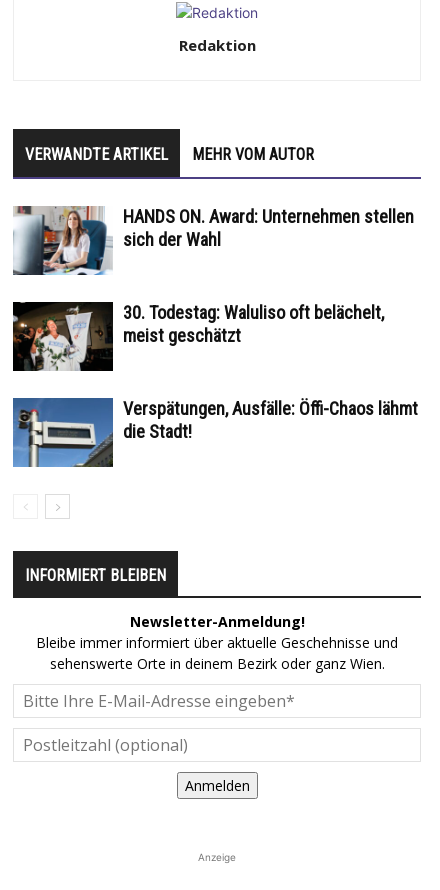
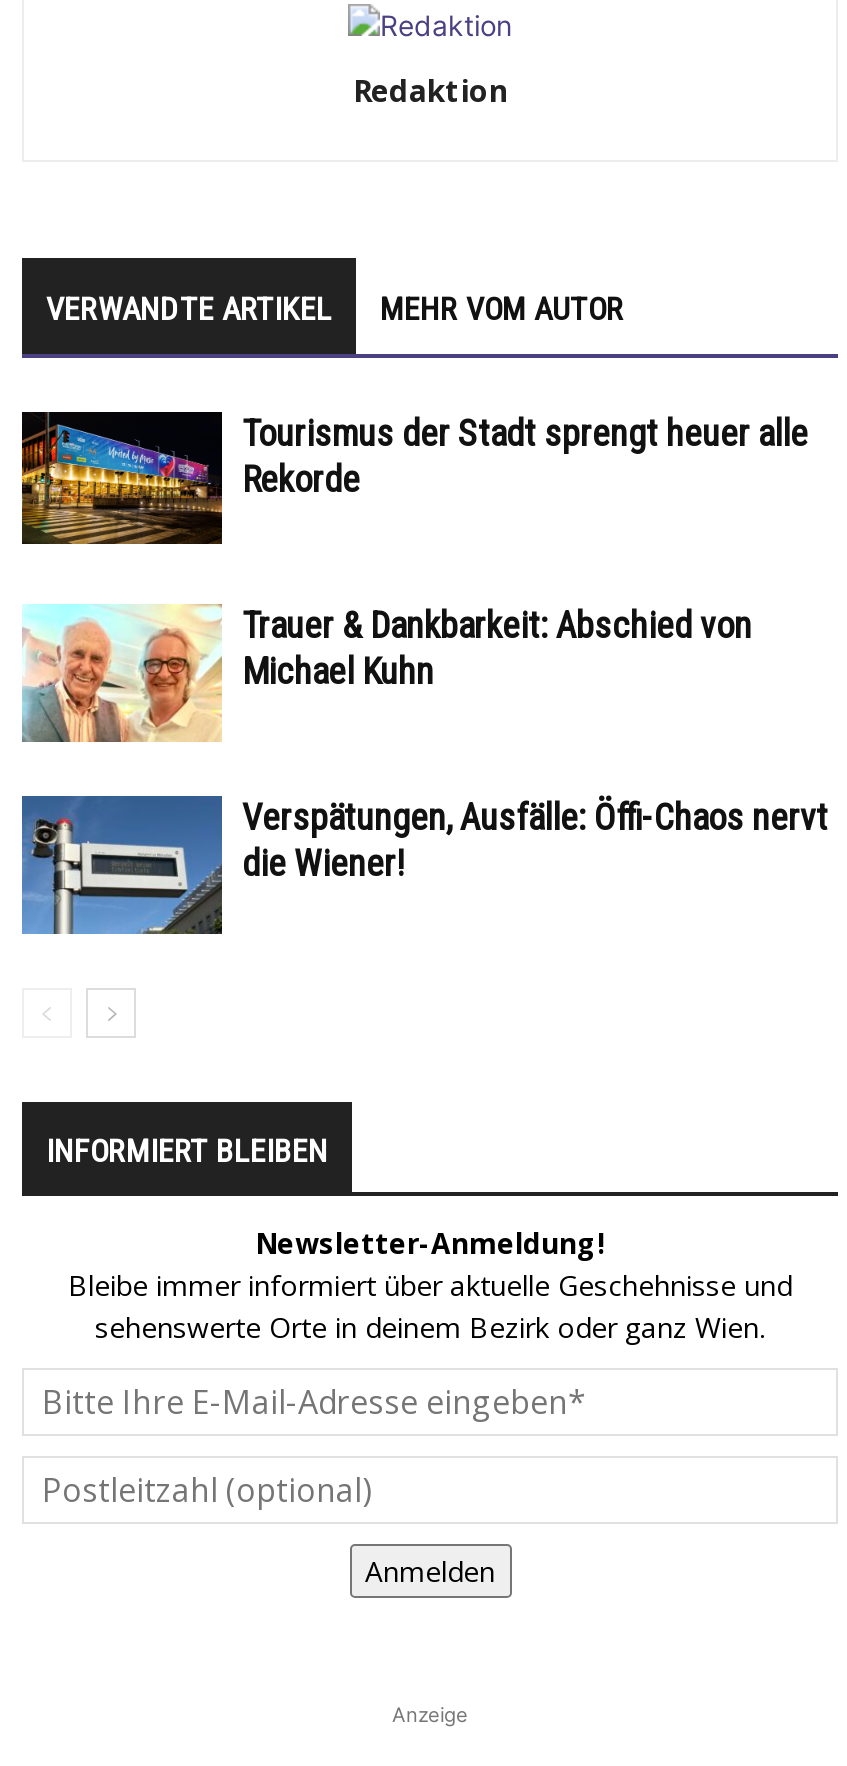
[13,205,414,276] [image] | HANDS ON. Award: Unternehmen stellen | sich der Wahl -> [20,410,808,550] [image] | Tourismus der Stadt sprengt heuer alle | Rekorde
[12,301,384,372] [image] | 30. Todestag: Waluliso oft belächelt, | meist geschätzt -> [22,604,752,744] [image] | Trauer & Dankbarkeit: Abschied von | Michael Kuhn
[123,398,418,442] Verspätungen, Ausfälle: Öffi-Chaos lähmt | die Stadt! -> [242,796,828,884] Verspätungen, Ausfälle: Öffi-Chaos nervt | die Wiener!

